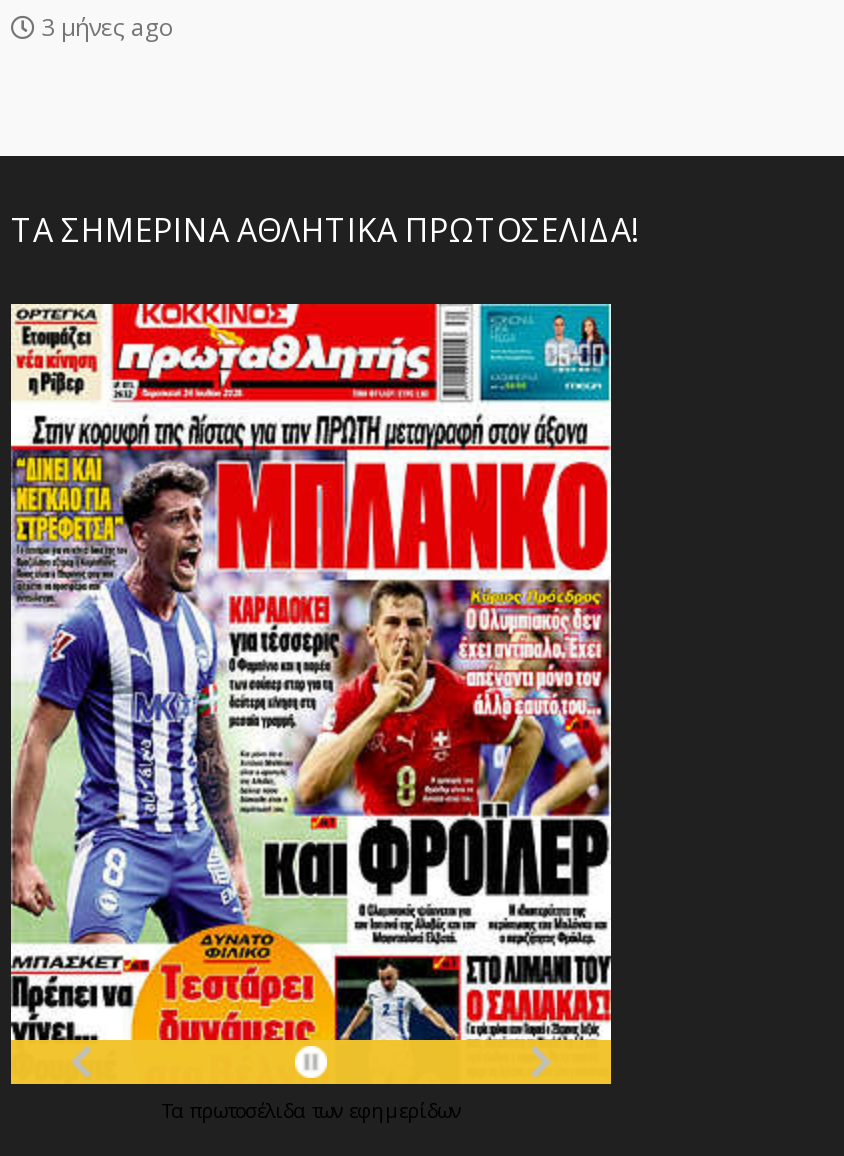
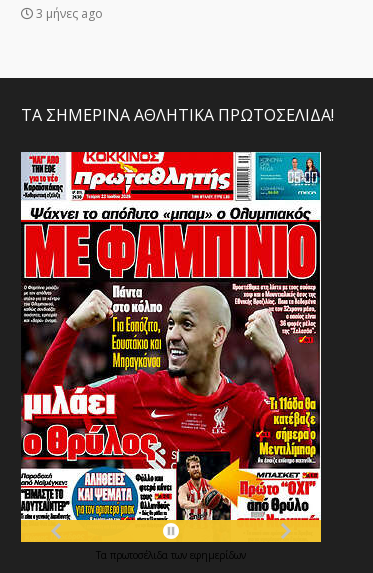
[9,304,613,1042] [image] -> [20,152,322,521] [image]

